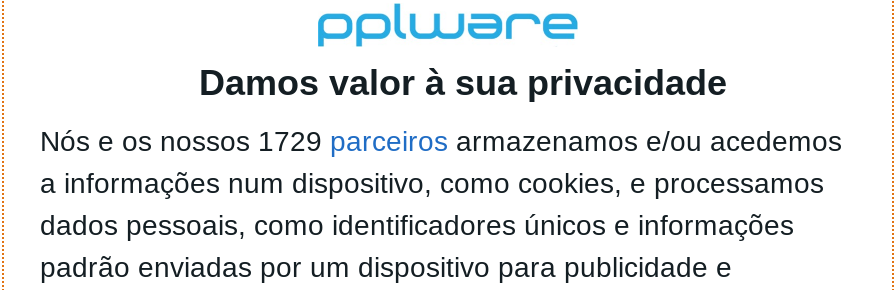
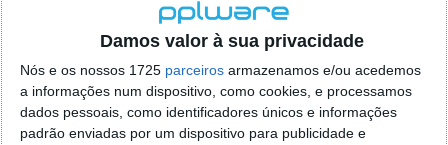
[40,124,842,156] Nós e os nossos 1729 parceiros armazenamos e/ou acedemos -> [20,62,421,78] Nós e os nossos 1725 parceiros armazenamos e/ou acedemos

